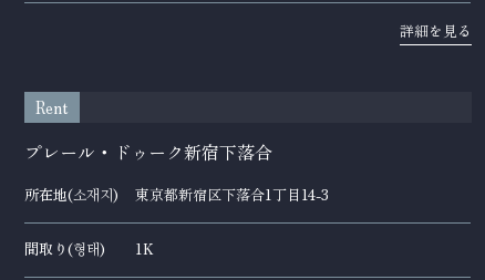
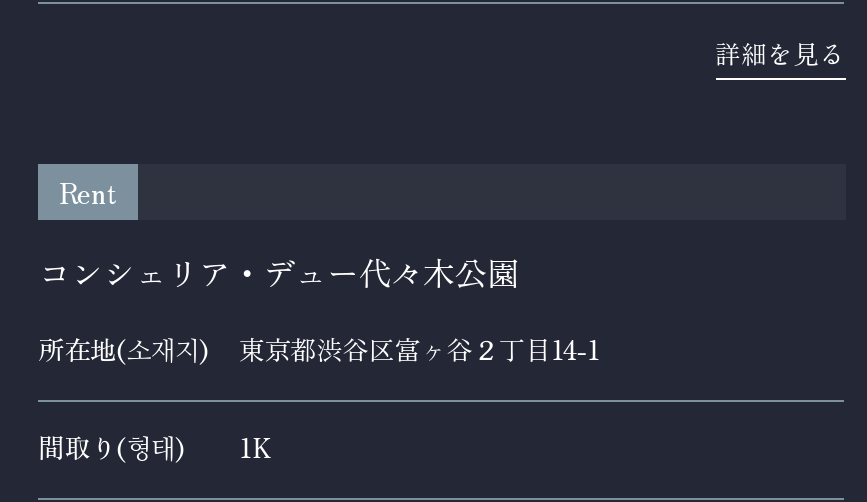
[25,138,273,165] プレール・ドゥーク新宿下落合 -> [39,248,519,296] コンシェリア・デュー代々木公園
[136,184,329,205] 東京都新宿区下落合1丁目14-3 -> [239,330,601,368] 東京都渋谷区富ヶ谷２丁目14-1

